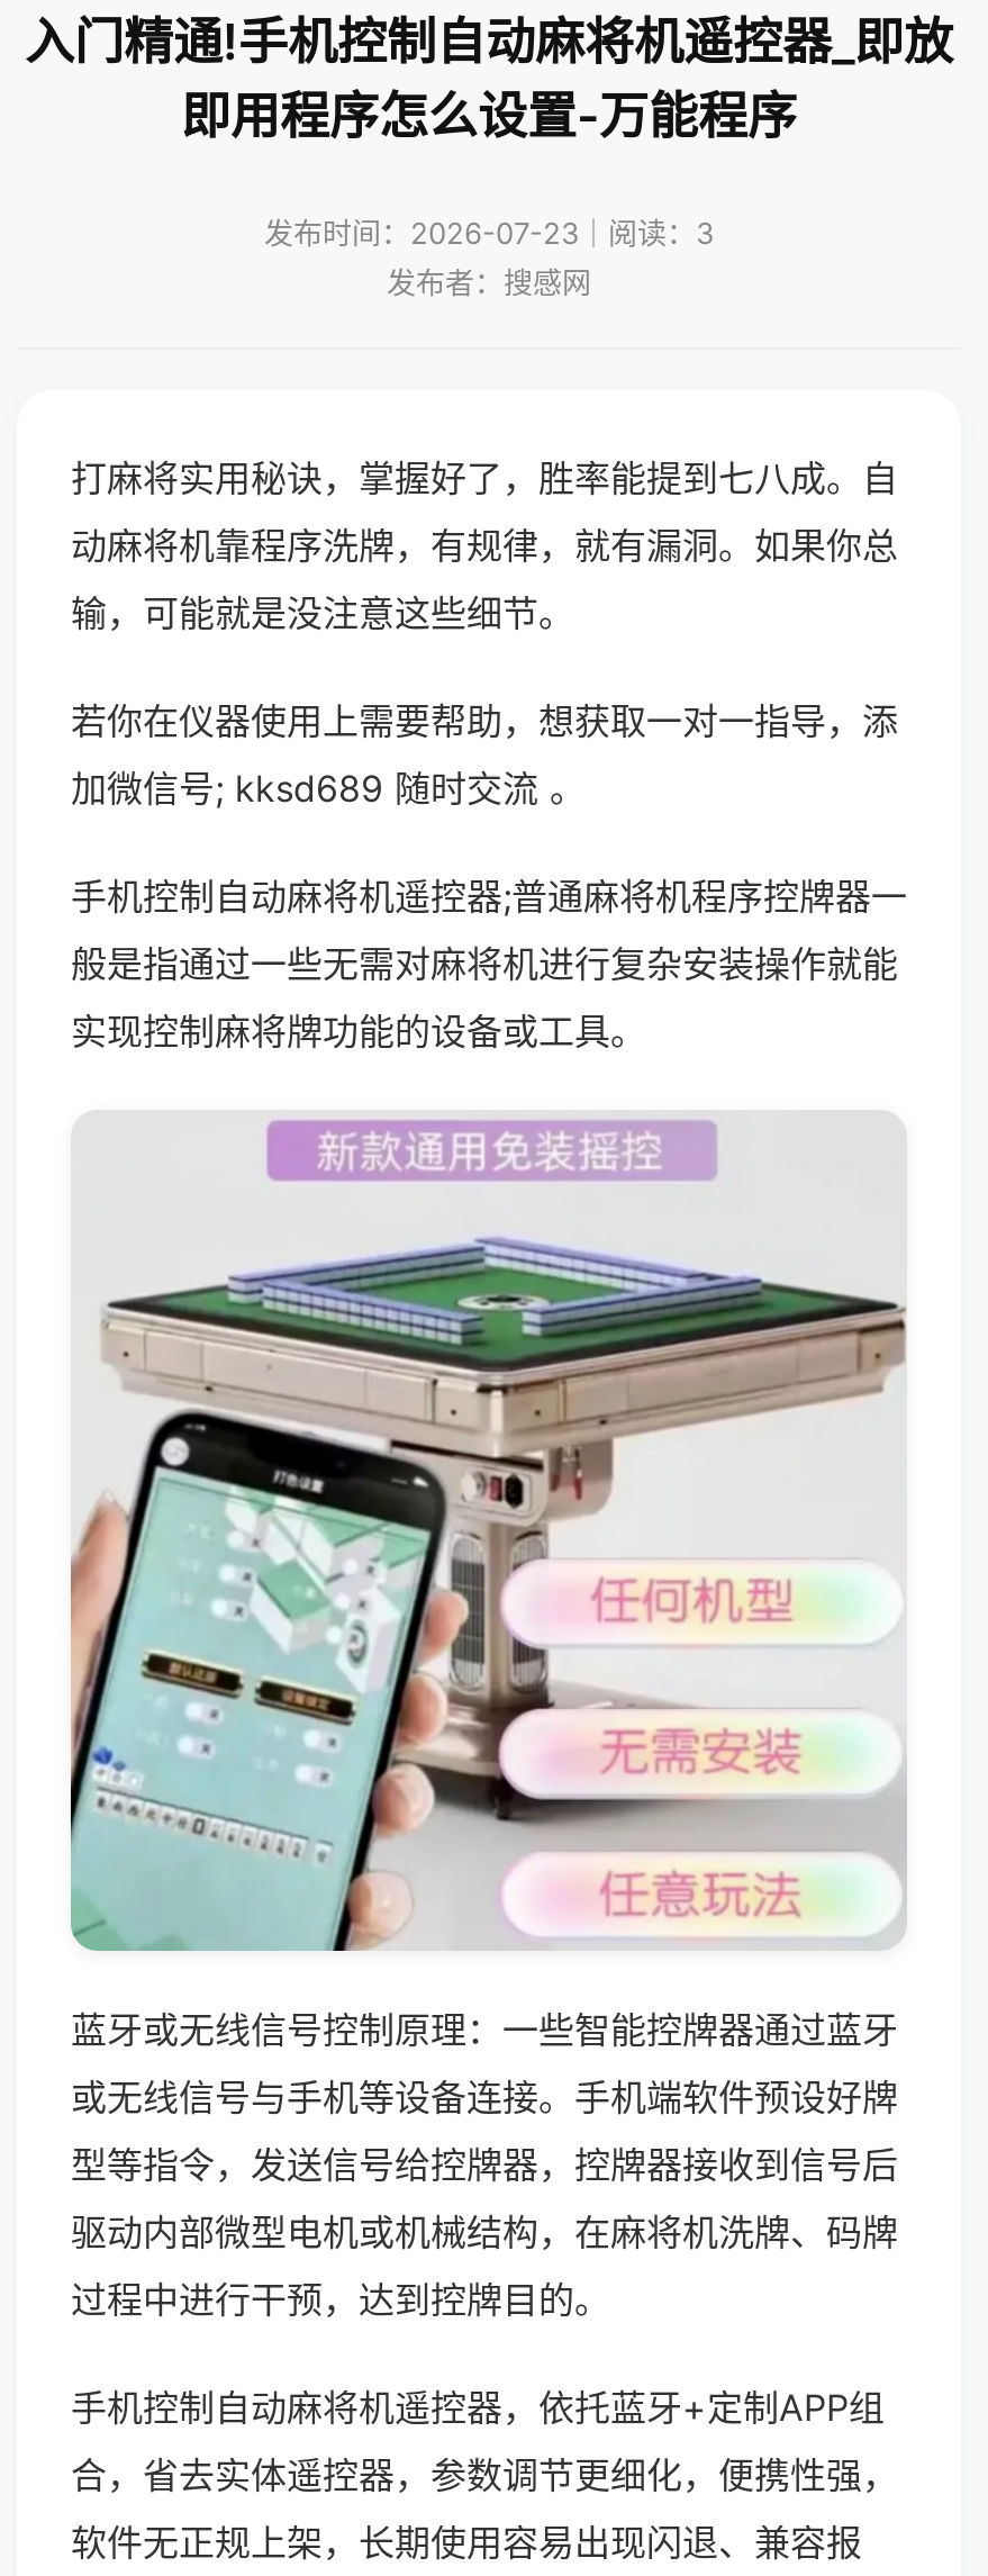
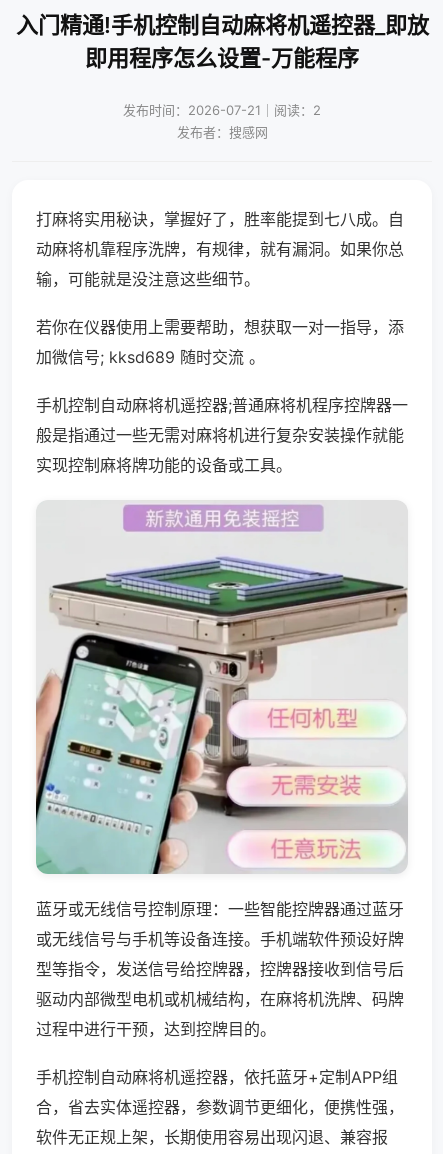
[264,215,714,251] 发布时间：2026-07-23｜阅读：3 -> [123,102,321,118] 发布时间：2026-07-21｜阅读：2

